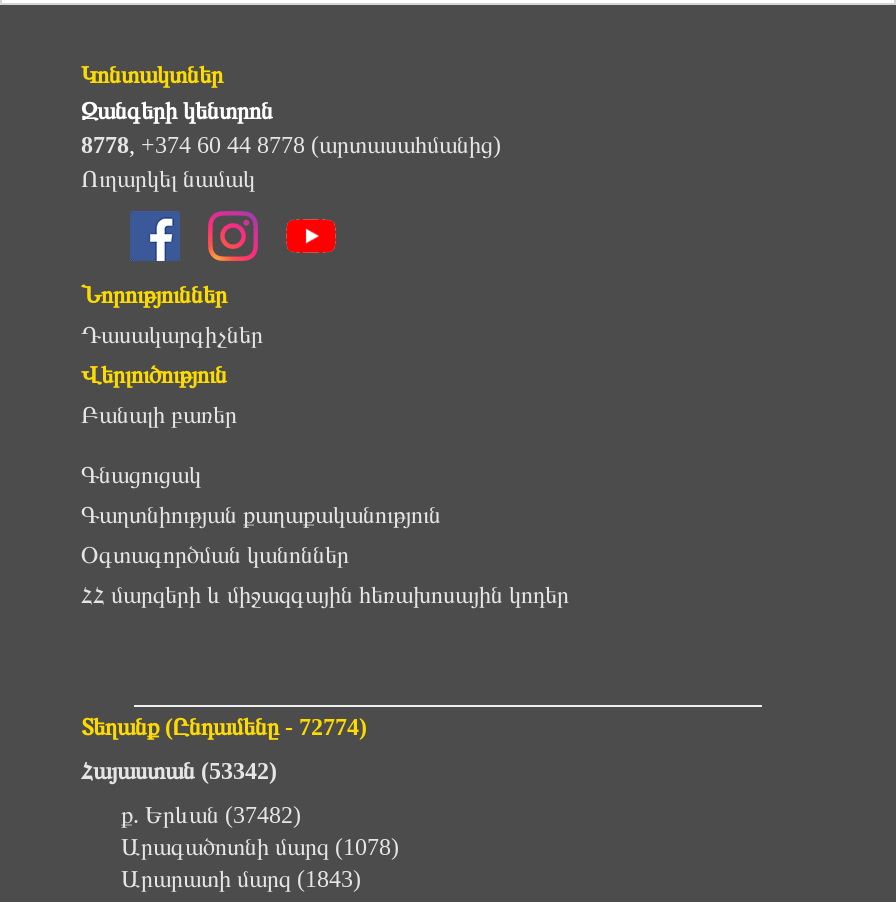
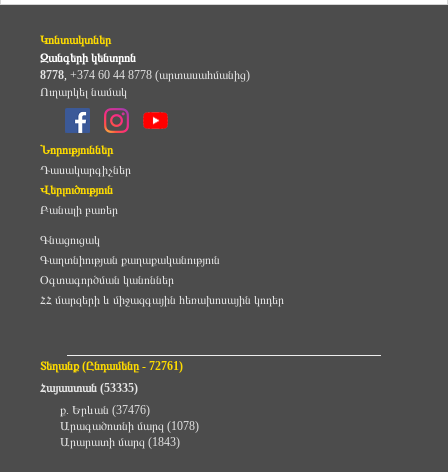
[81,713,367,741] Տեղանք (Ընդամենը - 72774) -> [40,359,183,373] Տեղանք (Ընդամենը - 72761)
[81,757,277,785] Հայաստան (53342) -> [40,381,138,395] Հայաստան (53335)
[121,801,301,829] ք. Երևան (37482) -> [60,403,150,417] ք. Երևան (37476)

